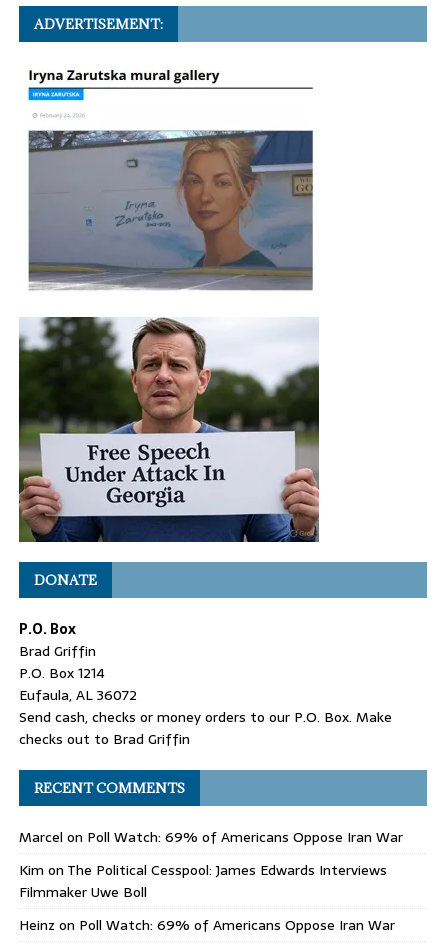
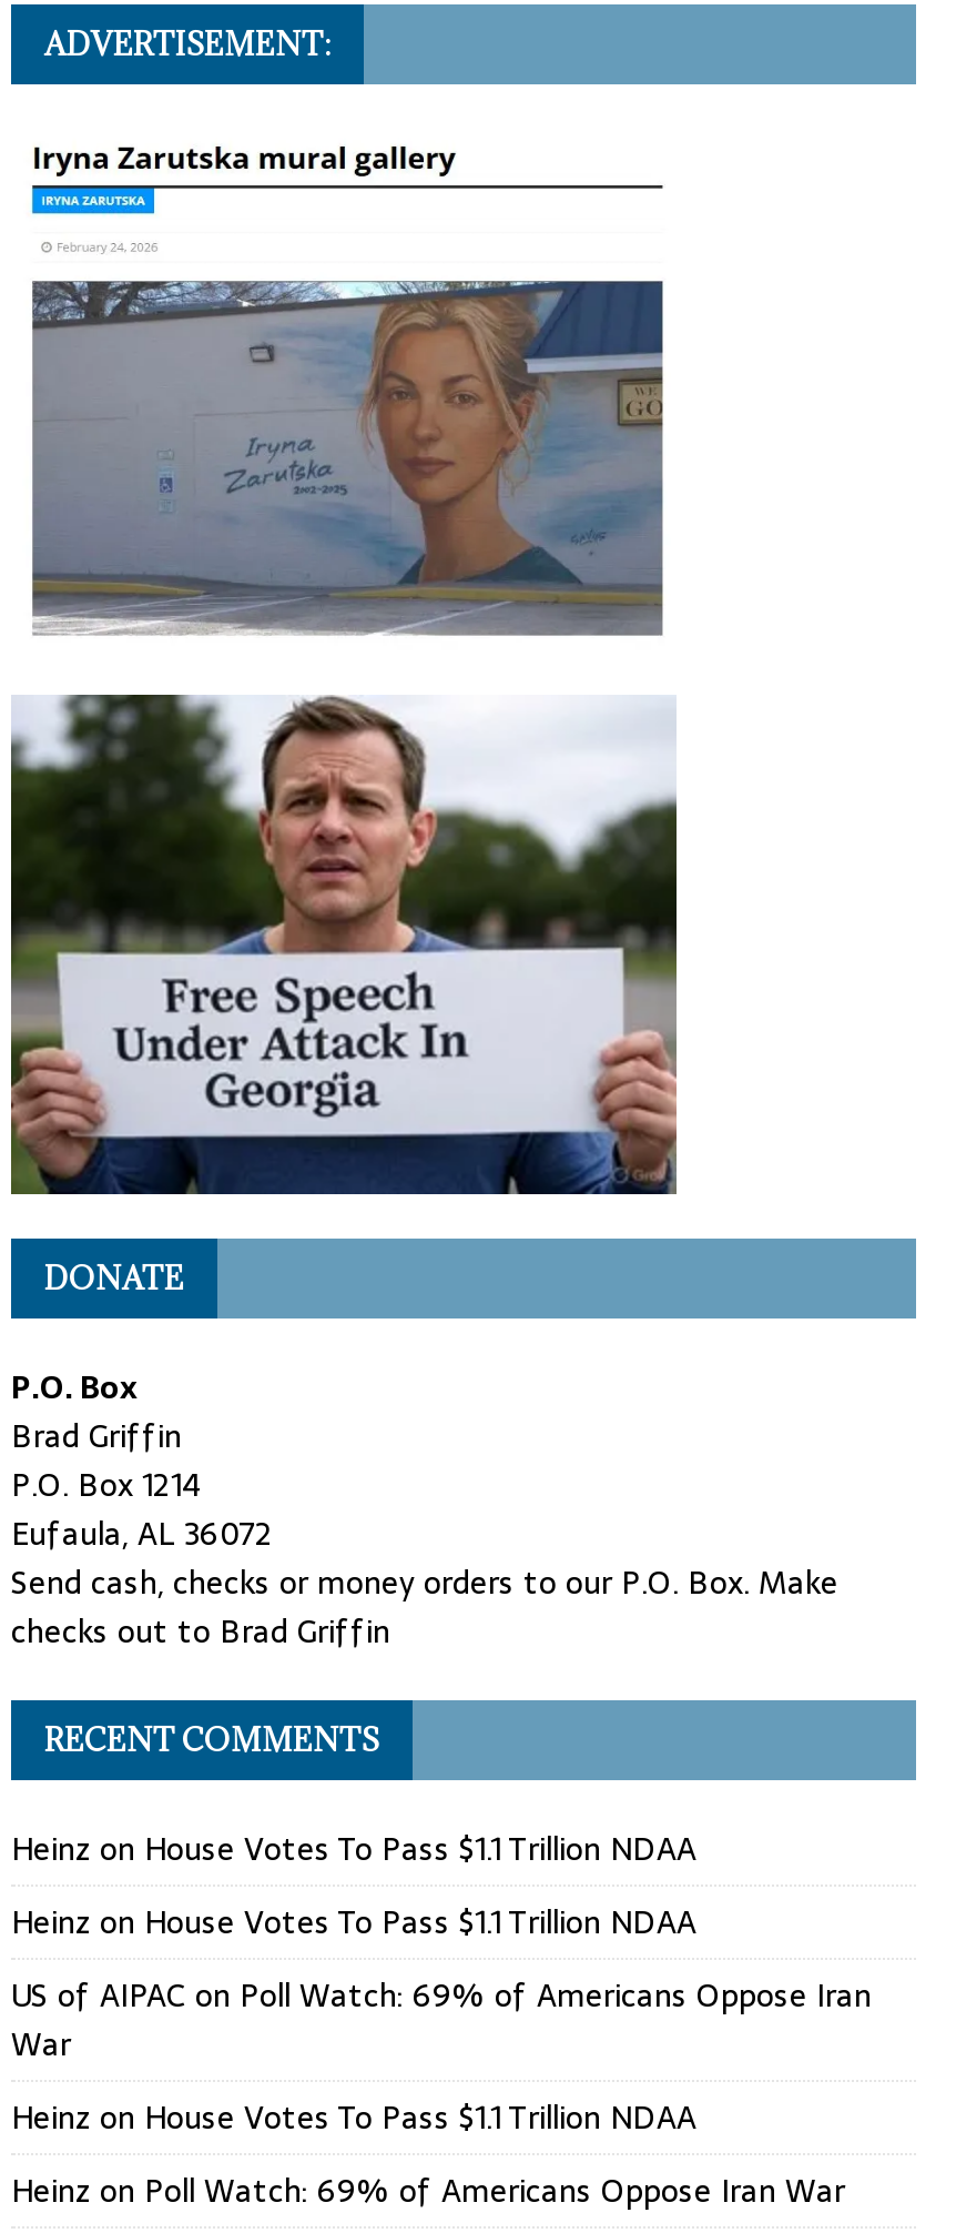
[19,826,403,903] Marcel on Poll Watch: 69% of Americans Oppose Iran War | Kim on The Political Cesspool: James Edwards Interviews | Filmmaker Uwe Boll -> [11,1824,872,2142] Heinz on House Votes To Pass $1.1 Trillion NDAA | Heinz on House Votes To Pass $1.1 Trillion NDAA | US of AIPAC on Poll Watch: 69% of Americans Oppose Iran | War | Heinz on House Votes To Pass $1.1 Trillion NDAA

